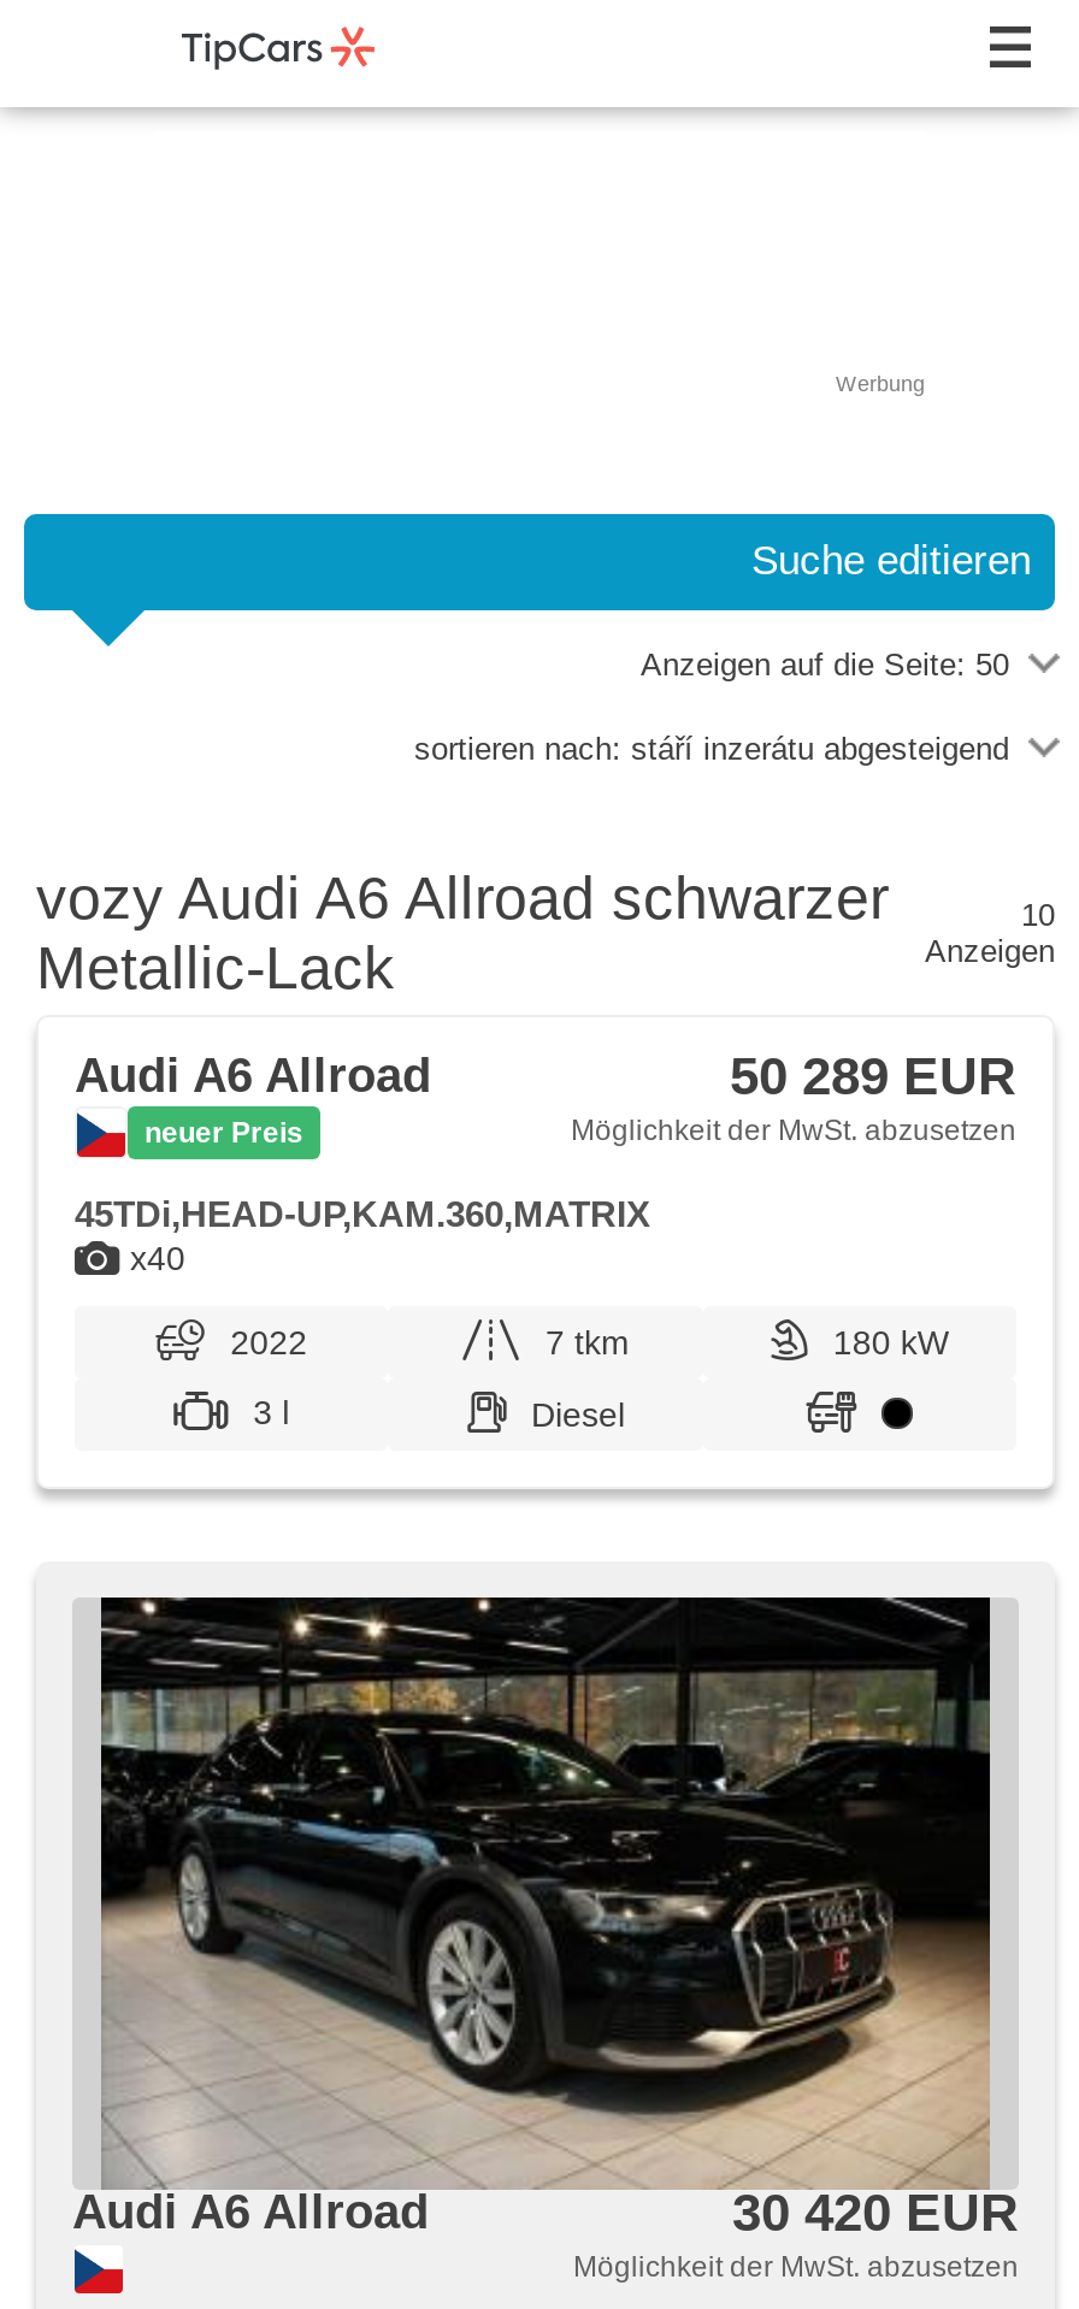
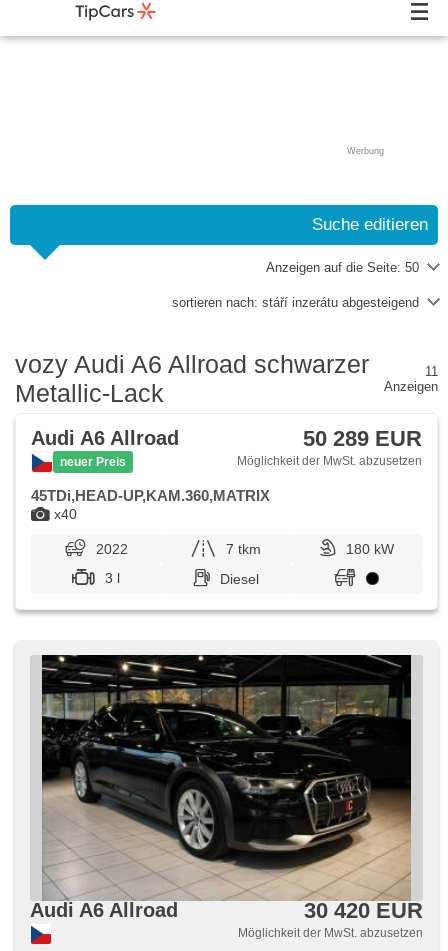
[1021,897,1055,933] 10 -> [425,364,438,379] 11

